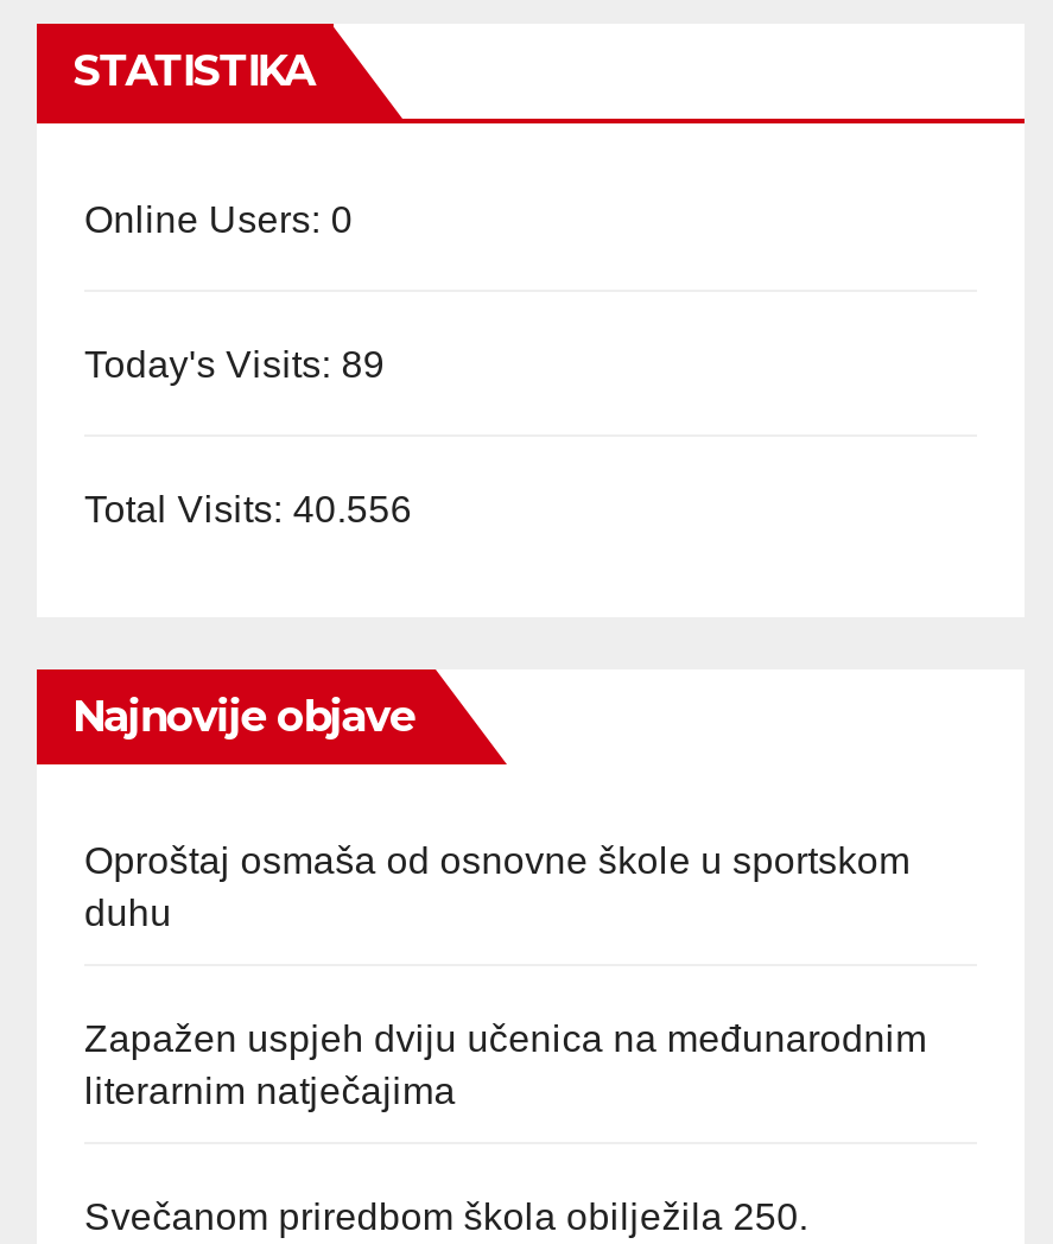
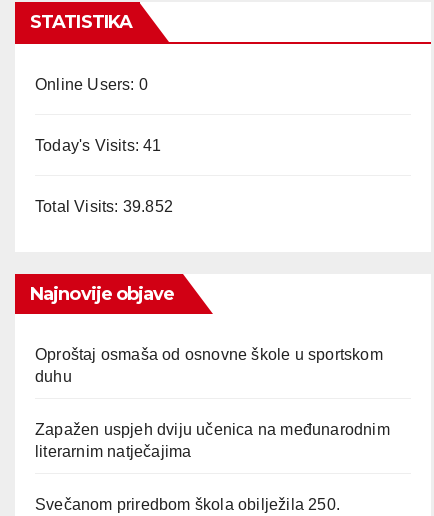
[84,345,385,385] Today's Visits: 89 -> [35,137,162,154] Today's Visits: 41
[84,490,412,530] Total Visits: 40.556 -> [35,198,173,215] Total Visits: 39.852

